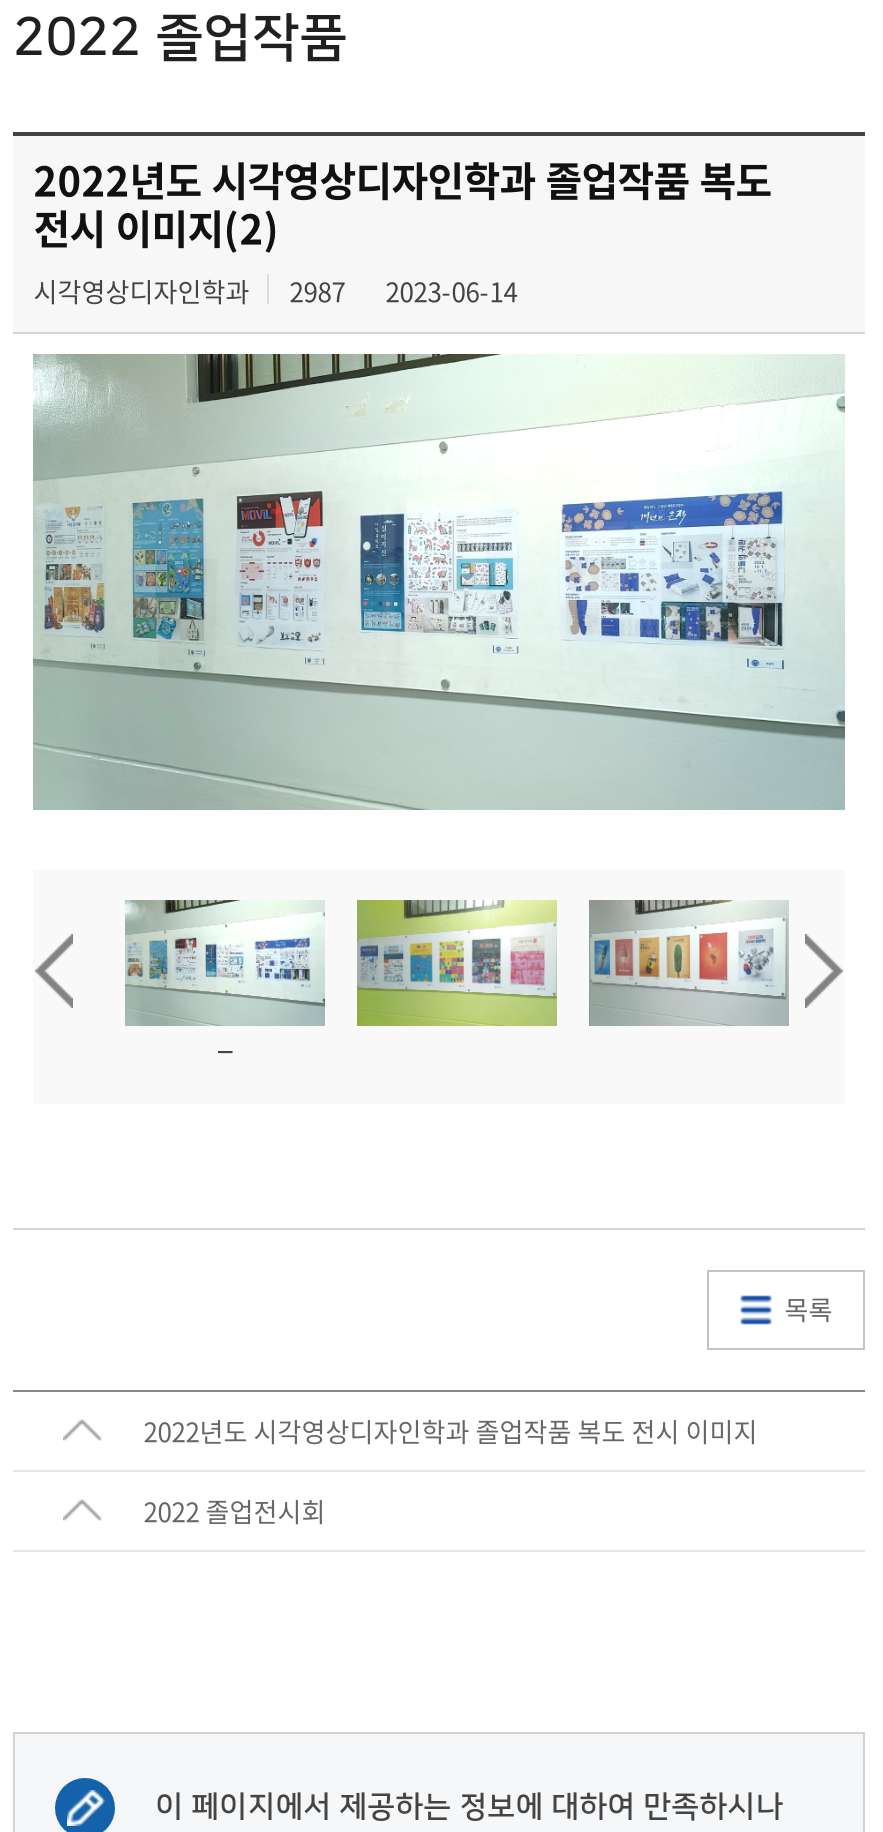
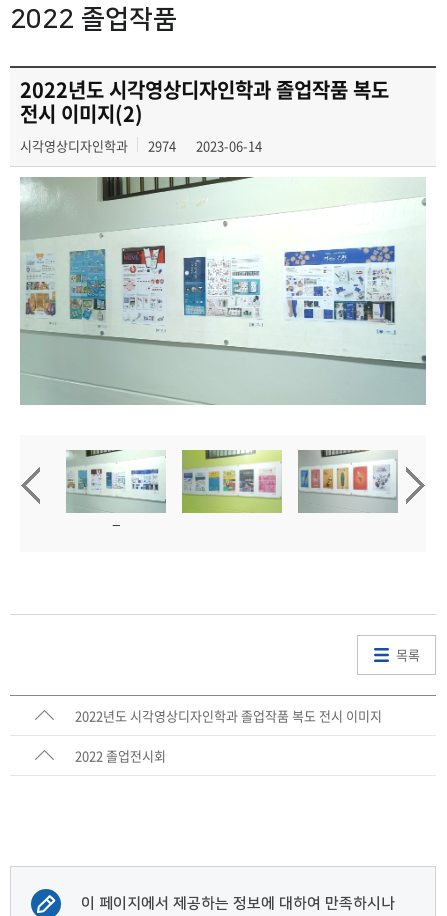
[33,272,517,310] 시각영상디자인학과 2987 2023-06-14 -> [20,136,262,155] 시각영상디자인학과 2974 2023-06-14

